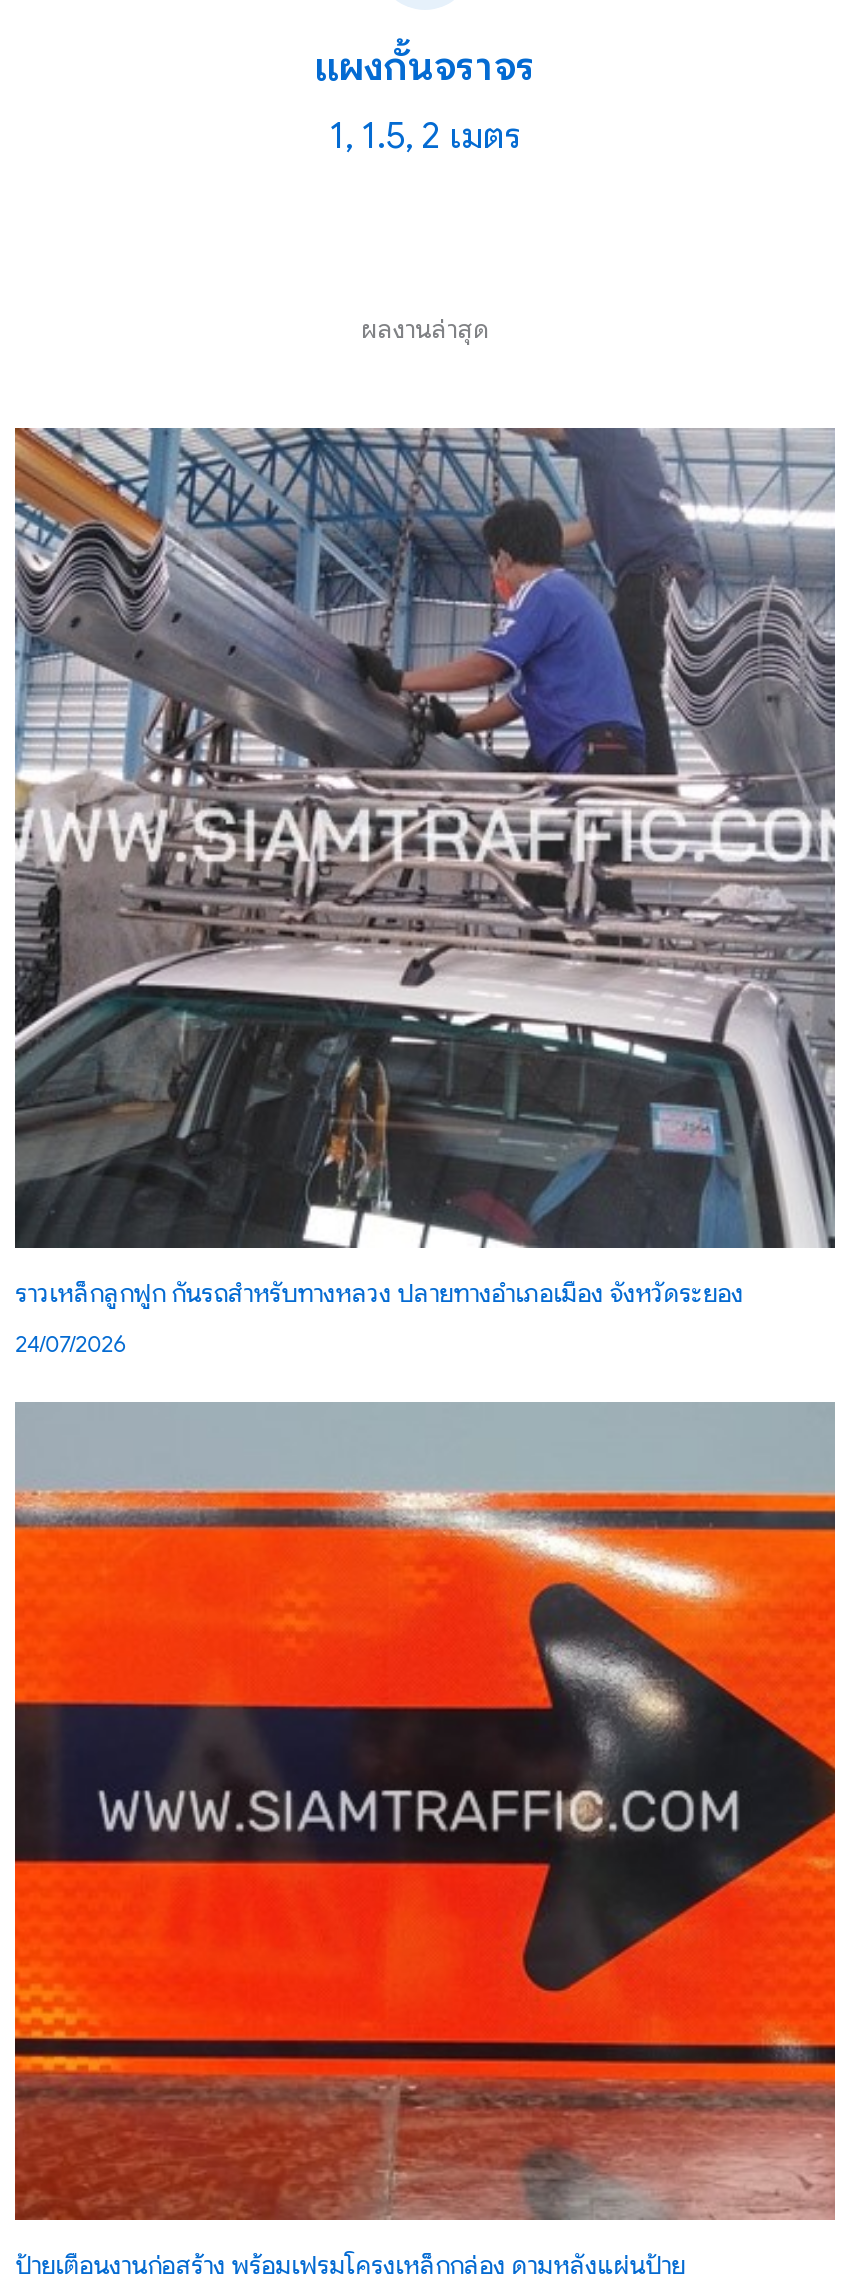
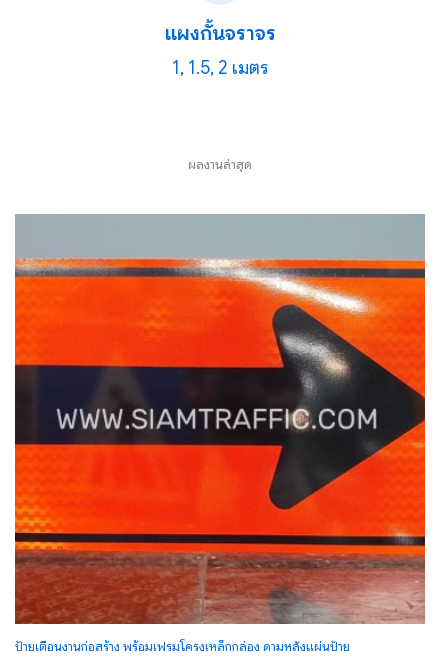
[13,426,837,1359] [image] | ราวเหล็กลูกฟูก กันรถสําหรับทางหลวง ปลายทางอำเภอเมือง จังหวัดระยอง | 24/07/2026 -> none

